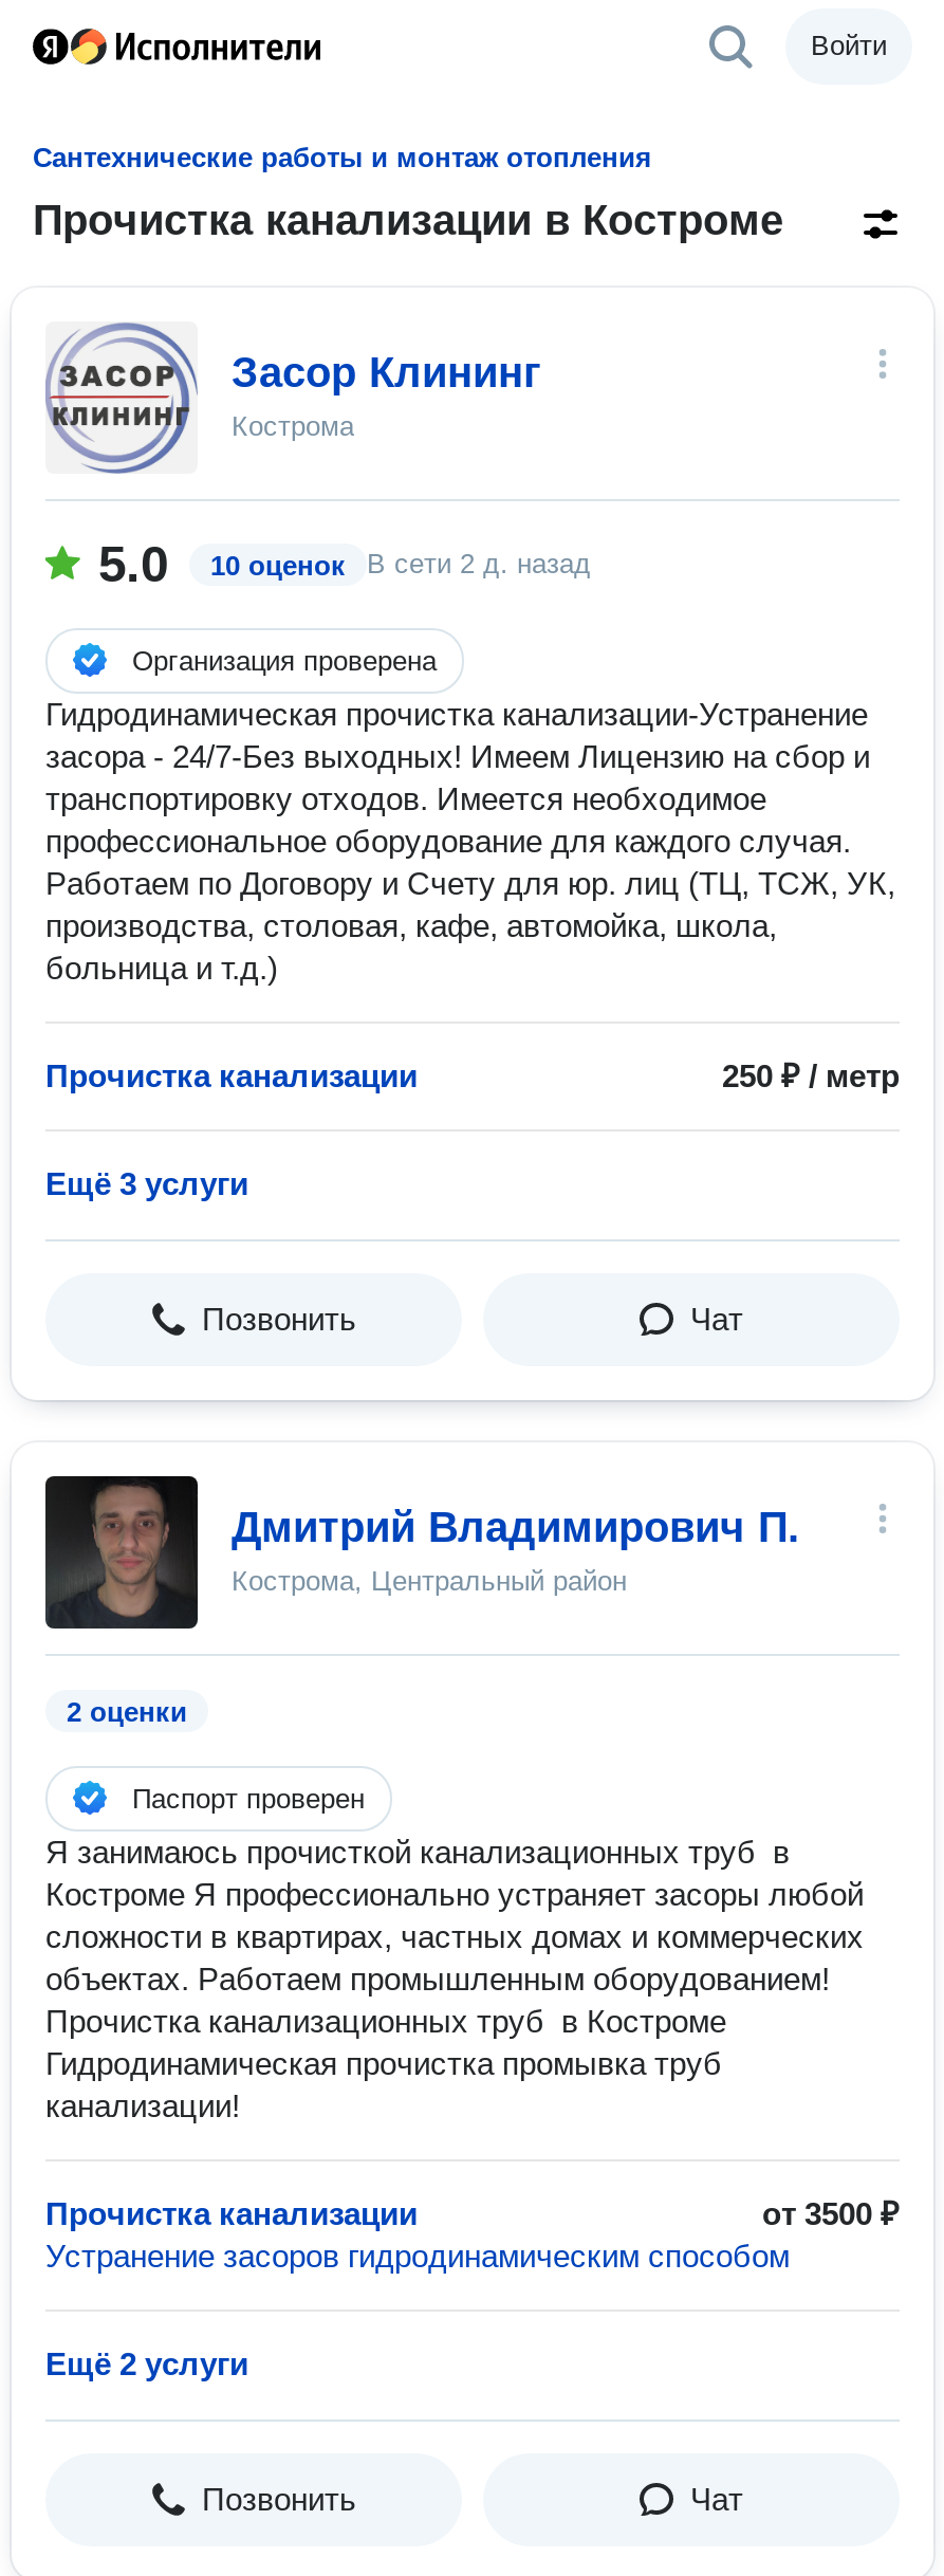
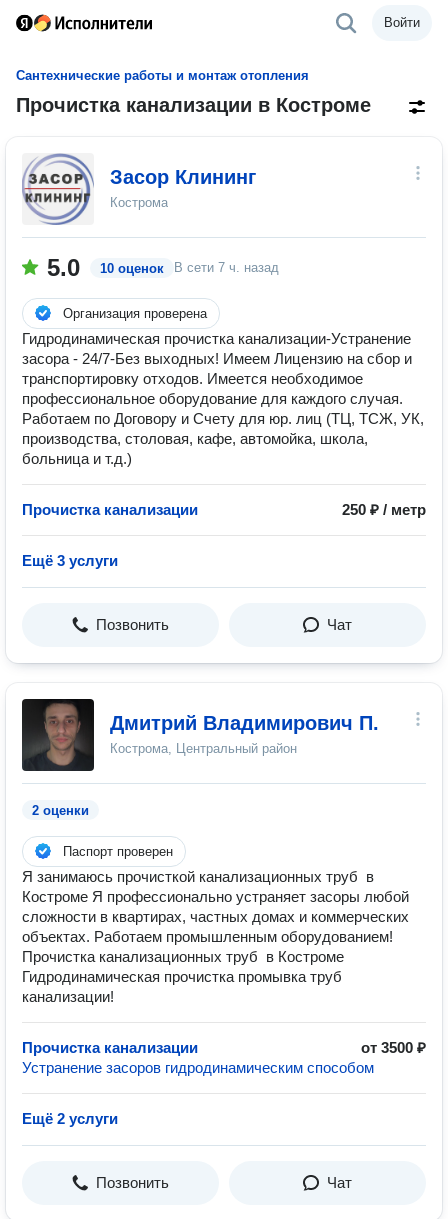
[98,535,591,592] 5.0 10 оценок В сети 2 д. назад -> [47,254,279,281] 5.0 10 оценок В сети 7 ч. назад

